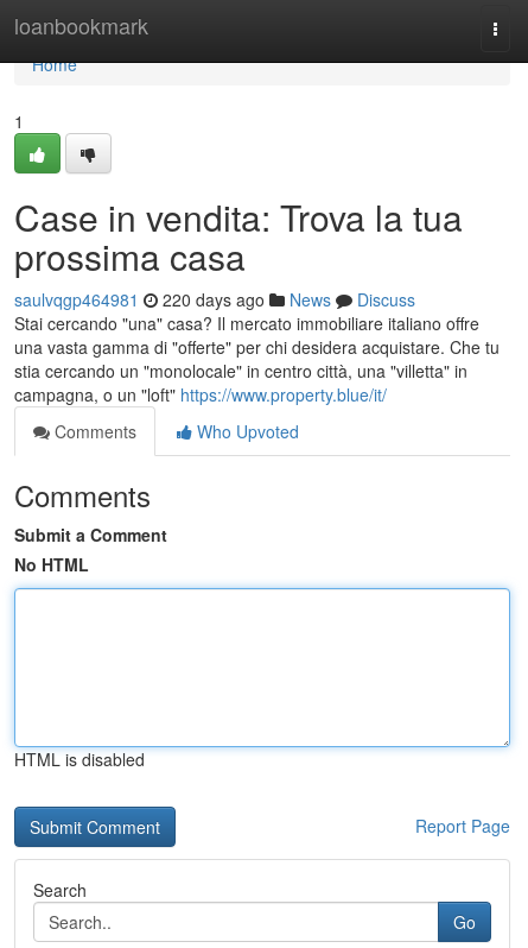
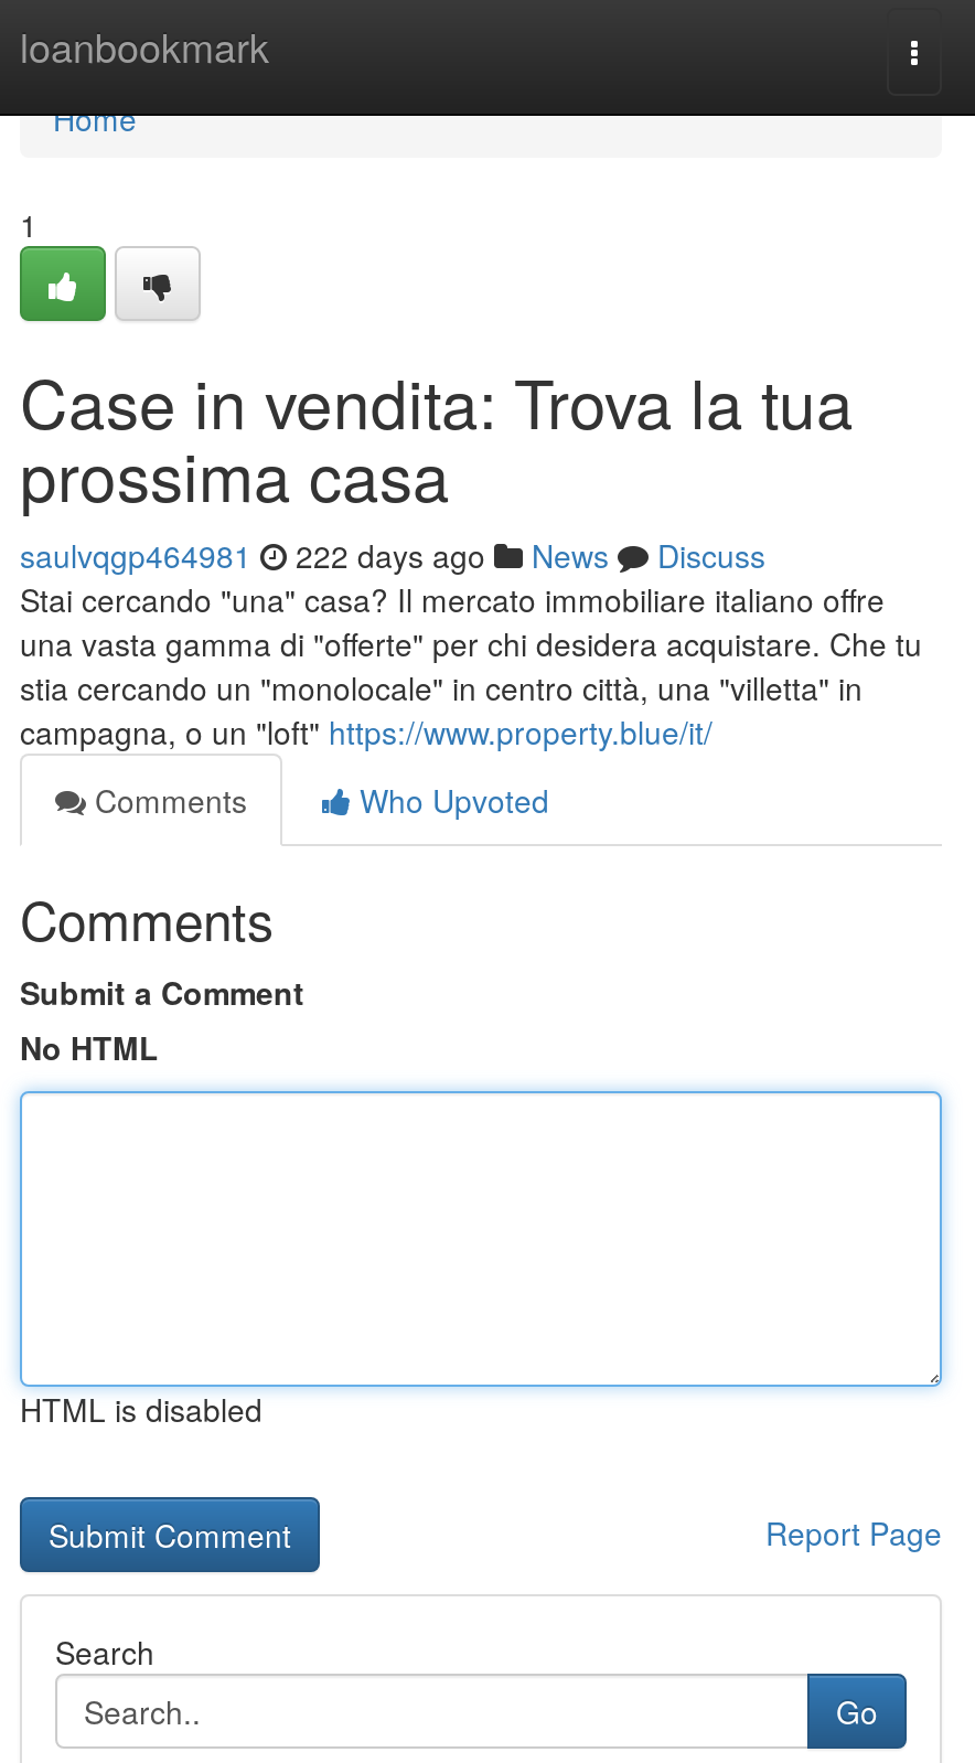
[14,287,415,311] saulvqgp464981 220 days ago News Discuss -> [20,533,765,577] saulvqgp464981 222 days ago News Discuss

